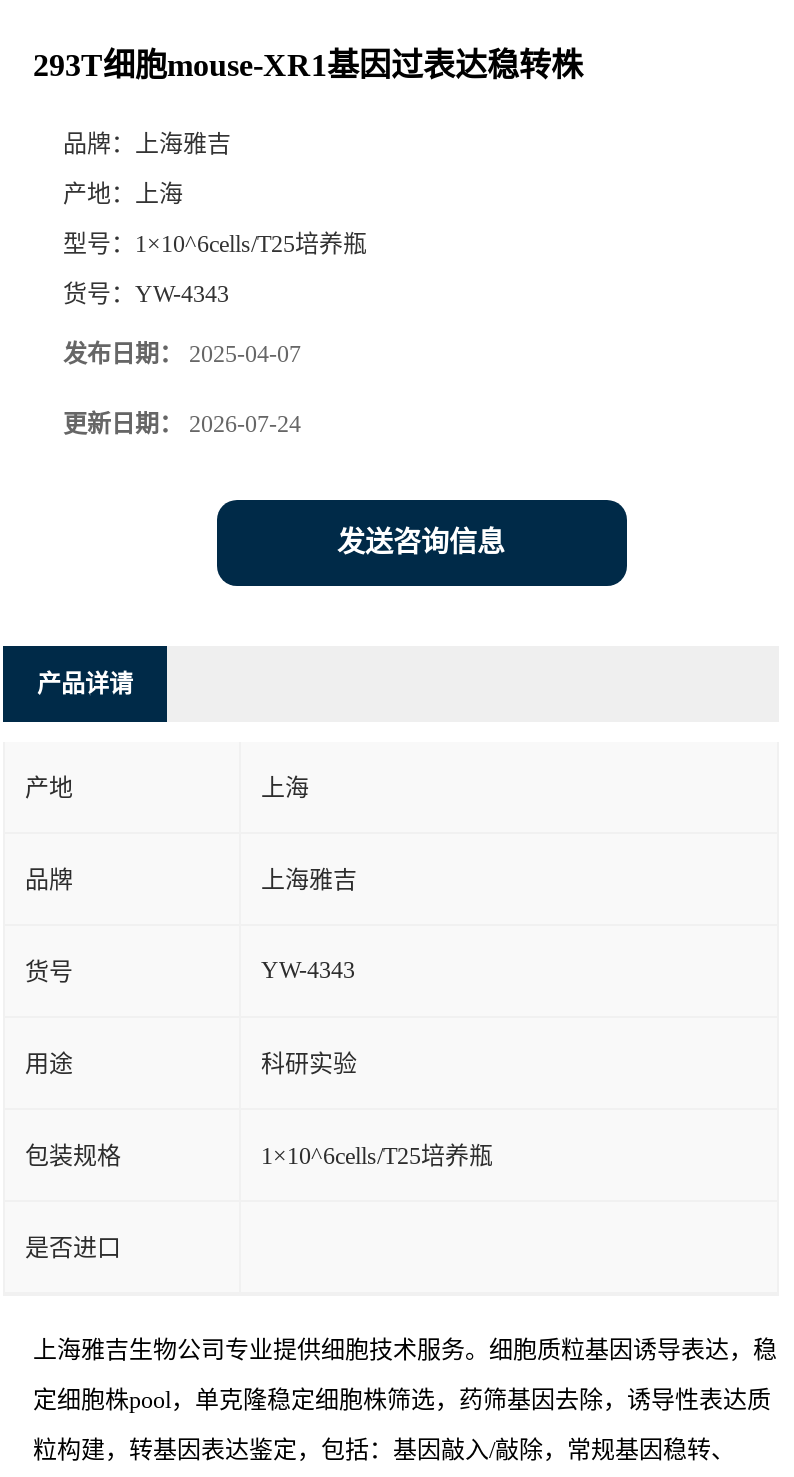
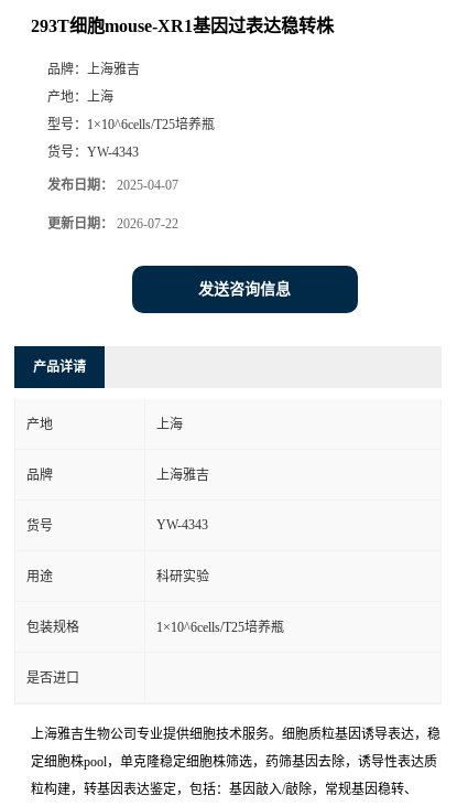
[63,411,301,439] 更新日期：2026-07-24 -> [47,216,178,232] 更新日期：2026-07-22

